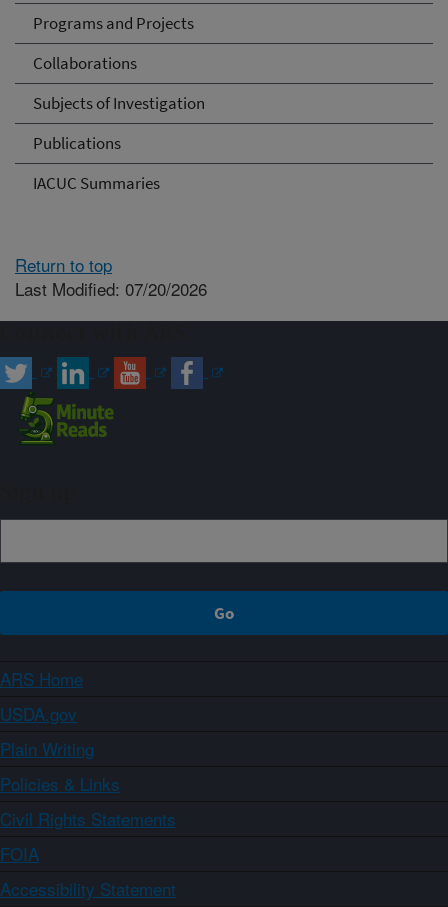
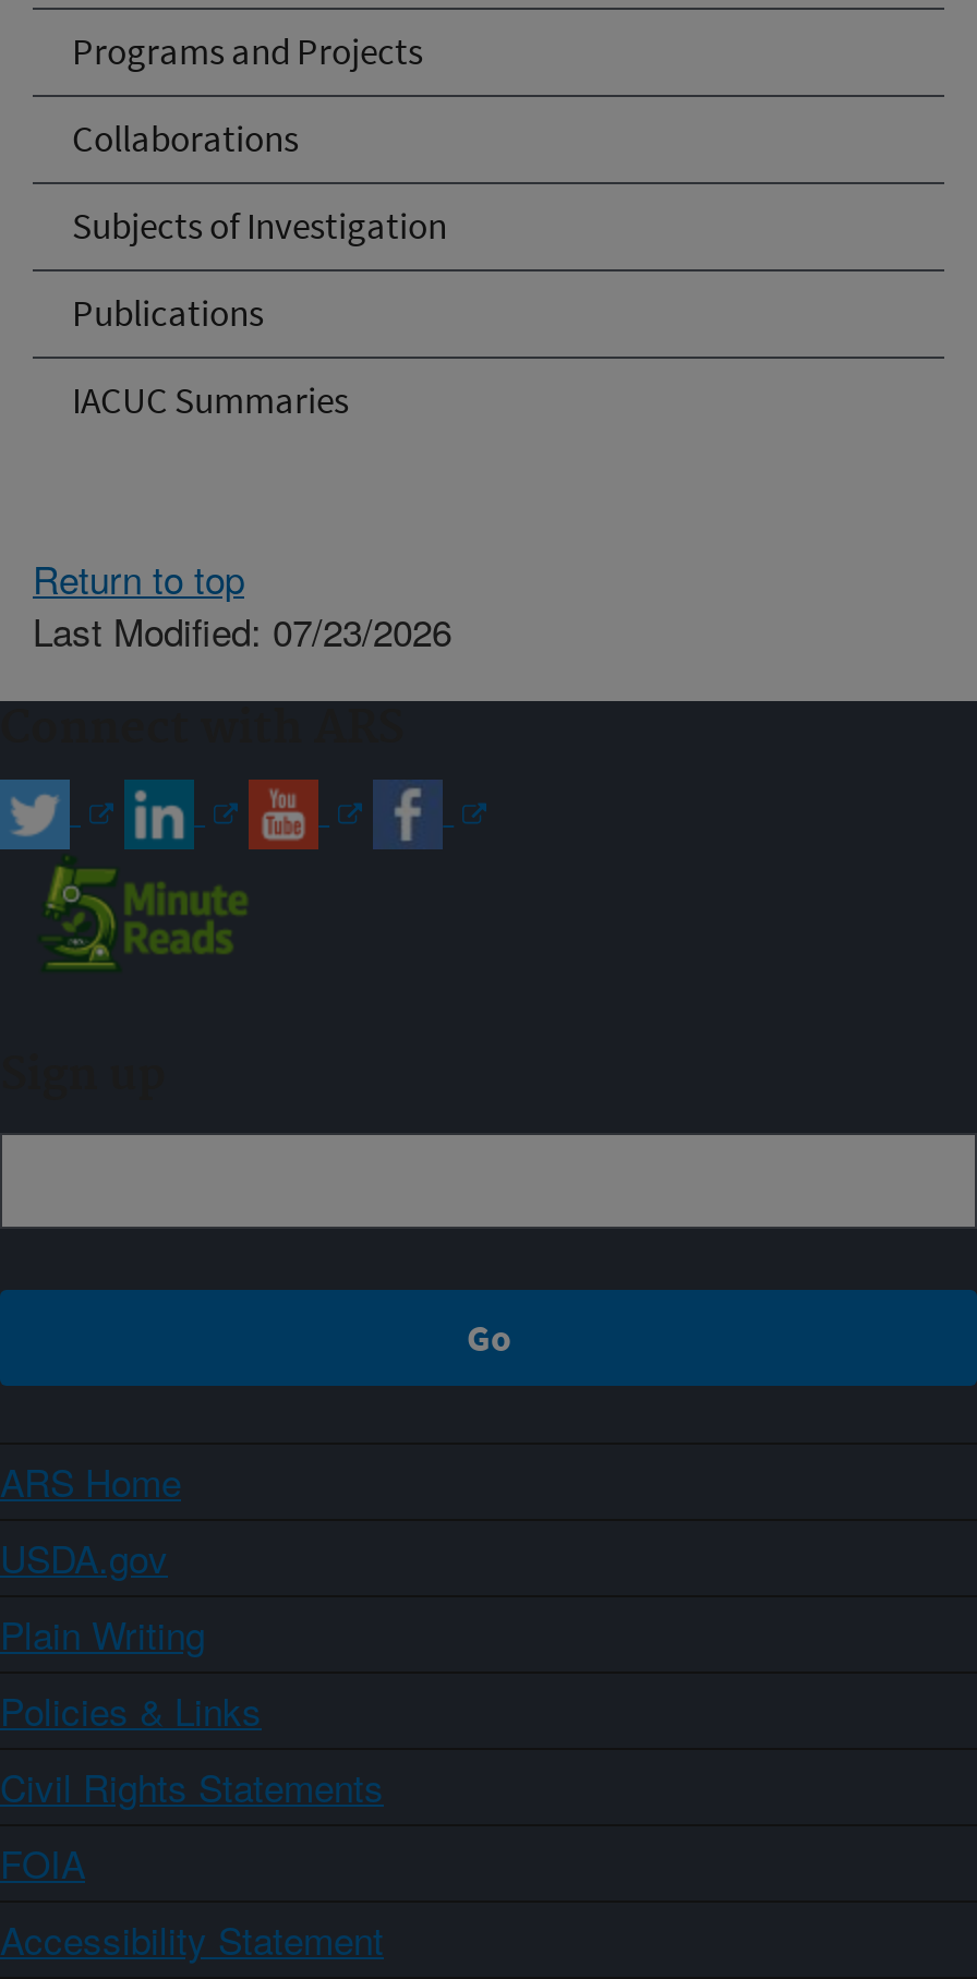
[15,275,207,300] Last Modified: 07/20/2026 -> [33,602,451,656] Last Modified: 07/23/2026

